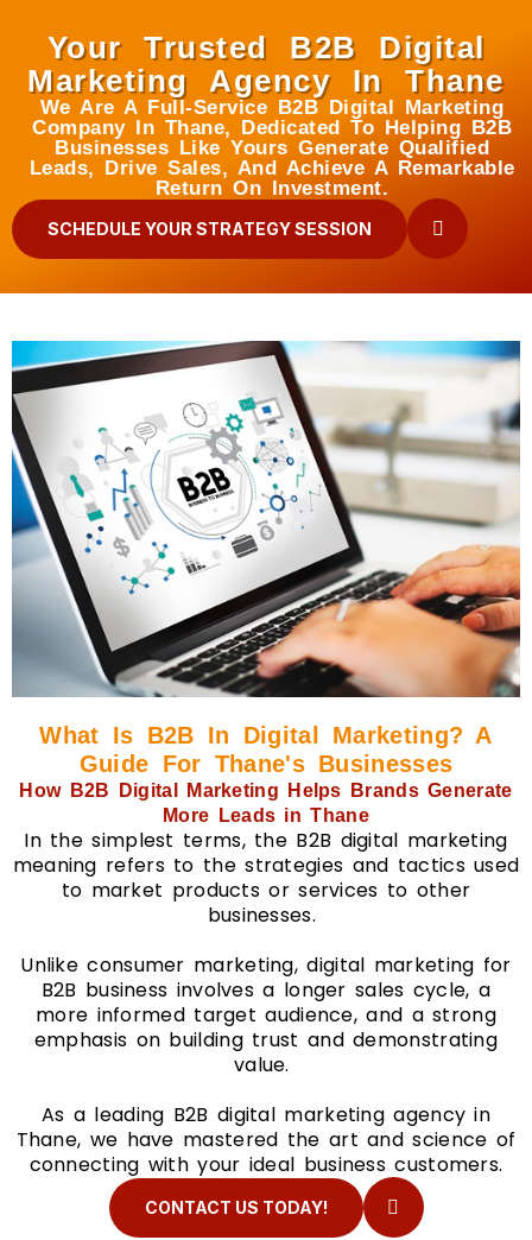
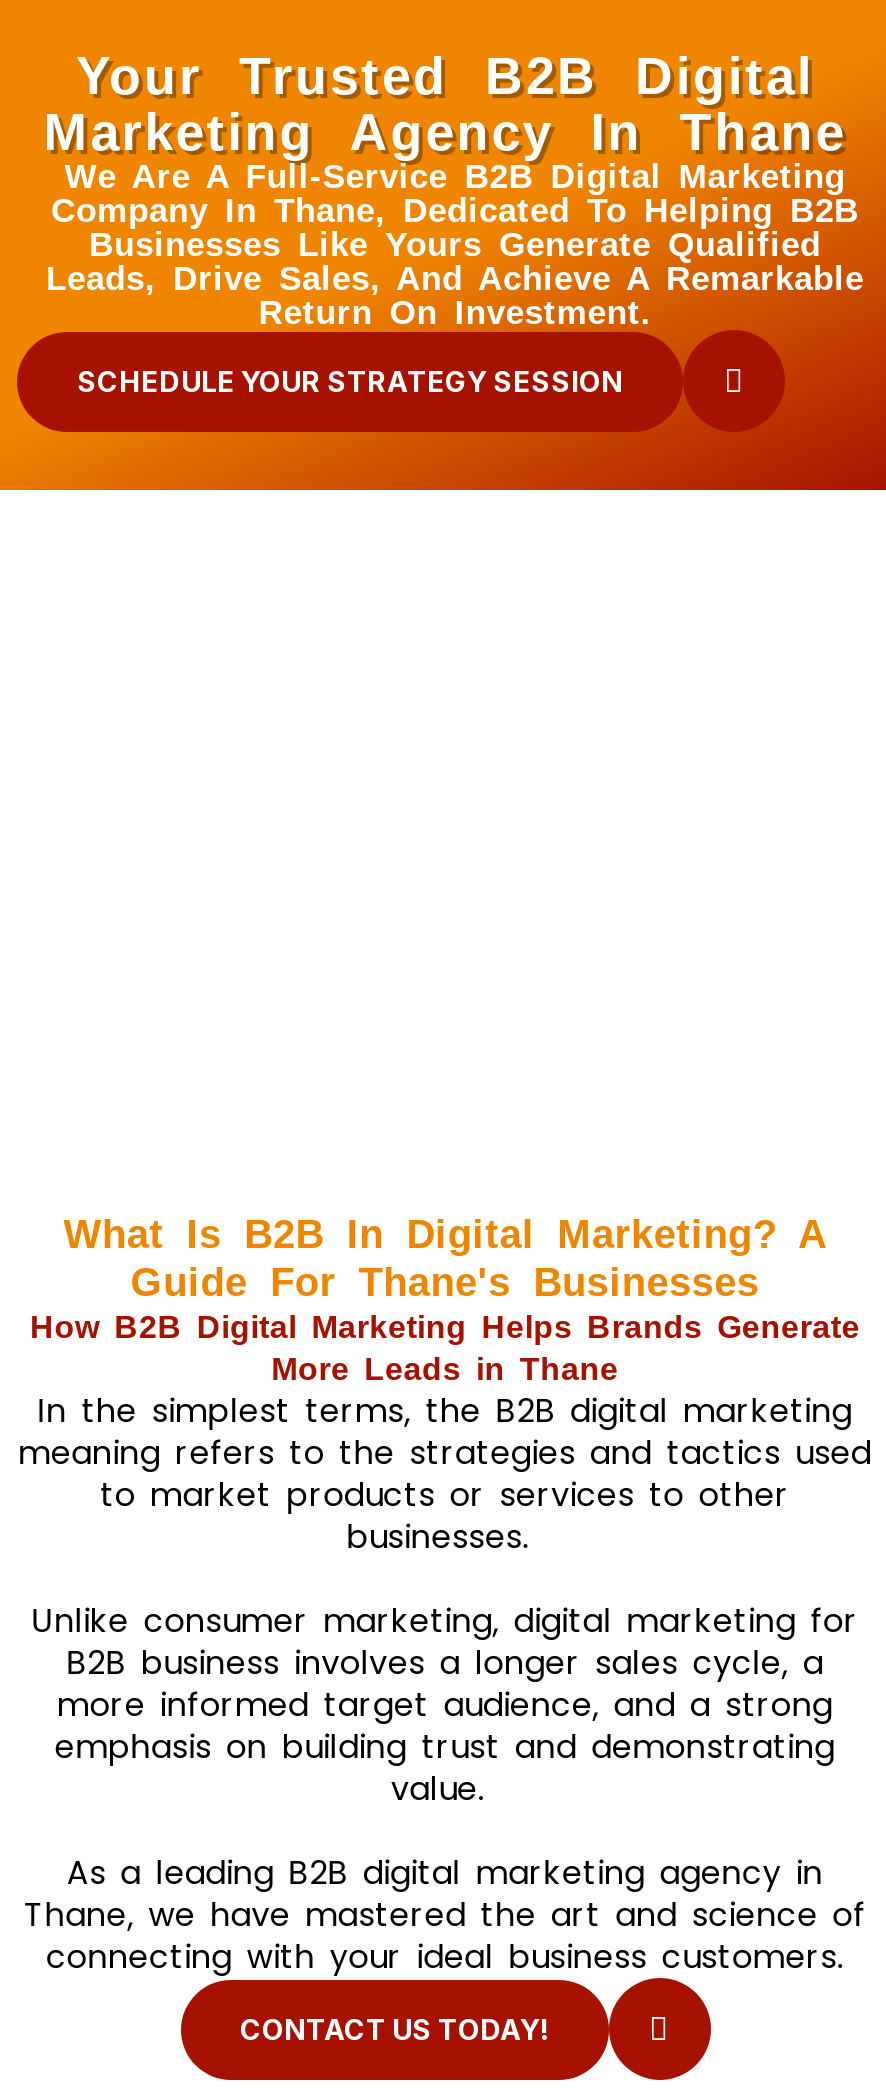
[11,340,521,698] [image] -> none

